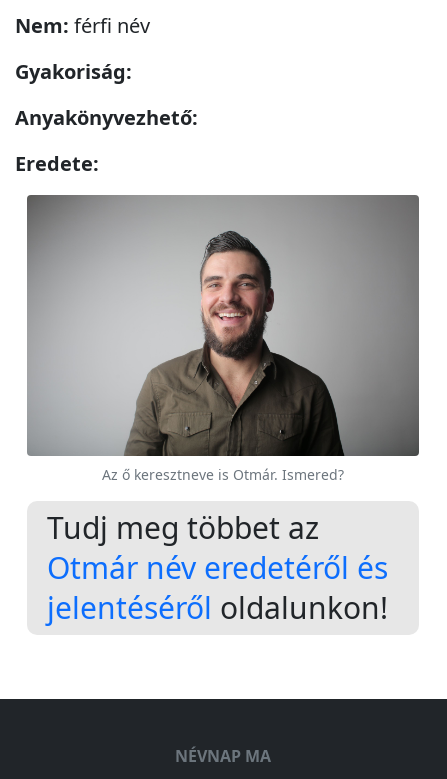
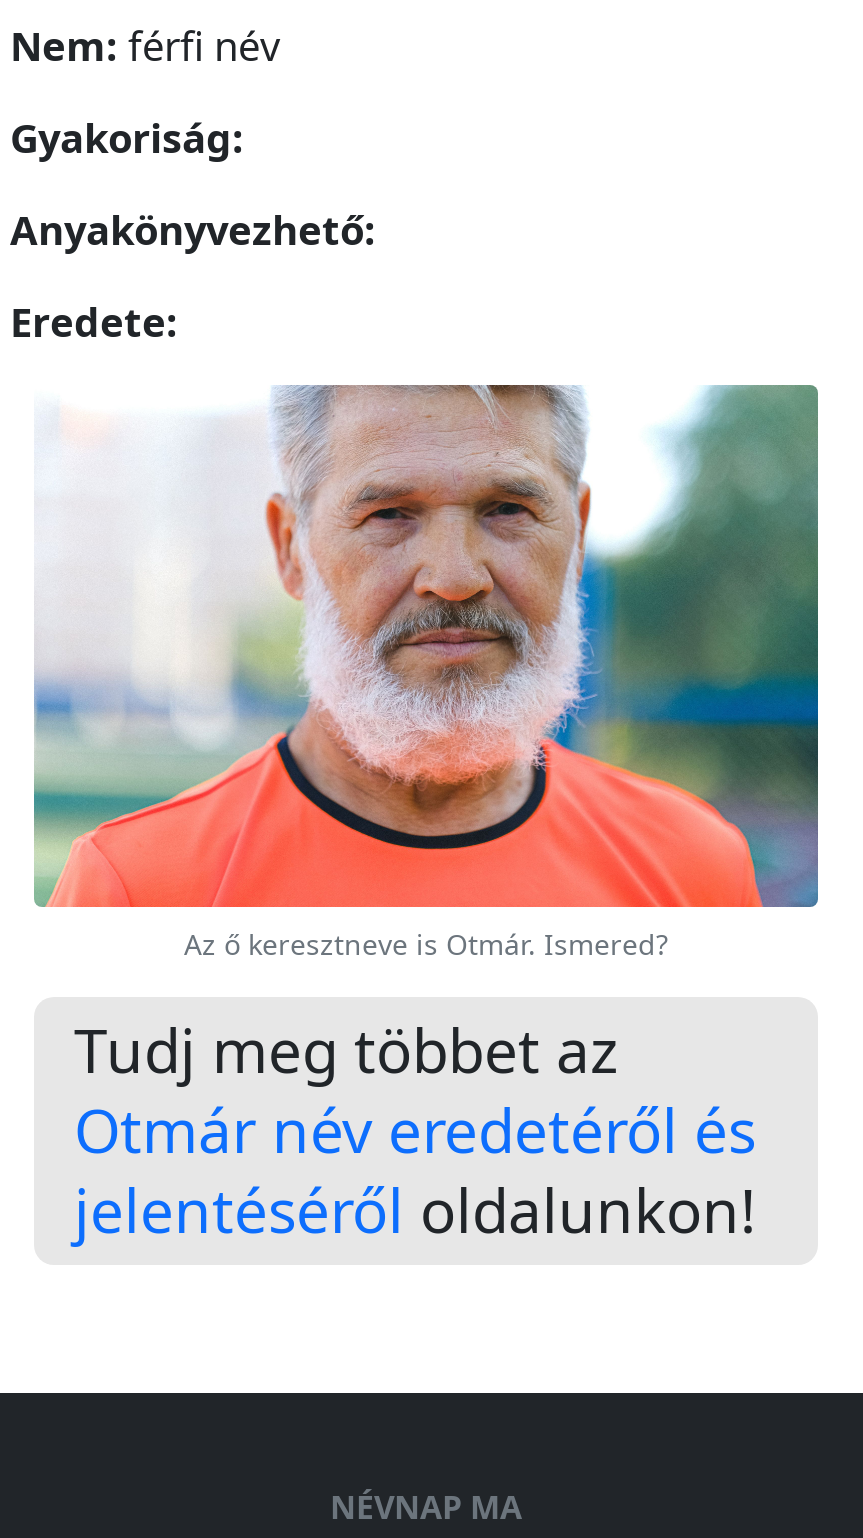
[26,194,420,457] [image] -> [32,383,820,909] [image]

